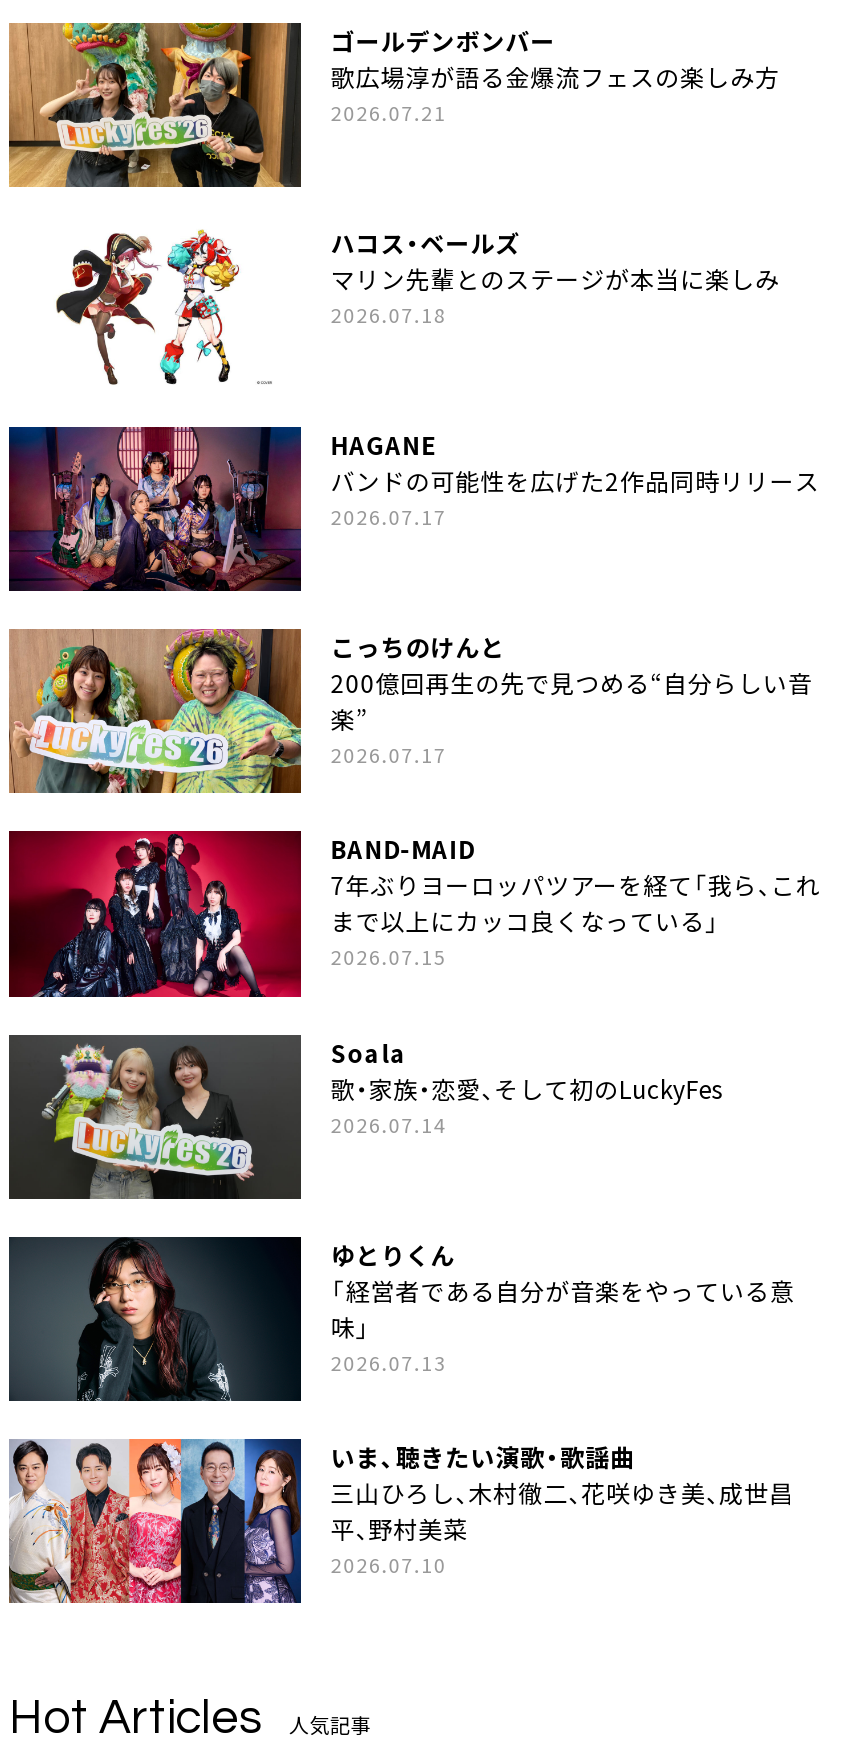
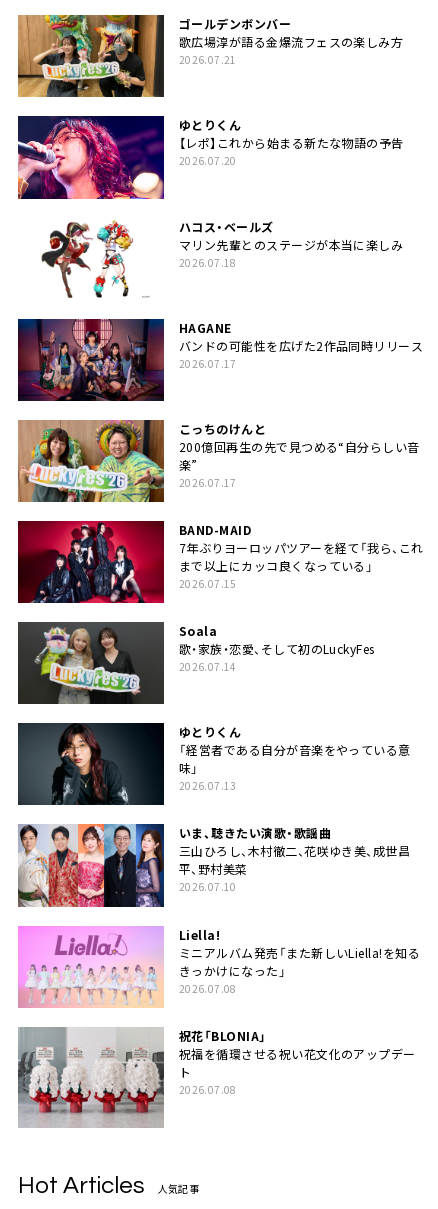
none -> [17,115,404,200] [image] | ゆとりくん | 【レポ】これから始まる新たな物語の予告 | 2026.07.20
none -> [17,926,420,1097] [image] | Liella! | ミニアルバム発売「また新しいLiella!を知る | きっかけになった」 | 2026.07.08 | 祝花「BLONIA」 | 祝福を循環させる祝い花文化のアップデー | ト | 2026.07.08
none -> [17,1028,164,1128] [image]

